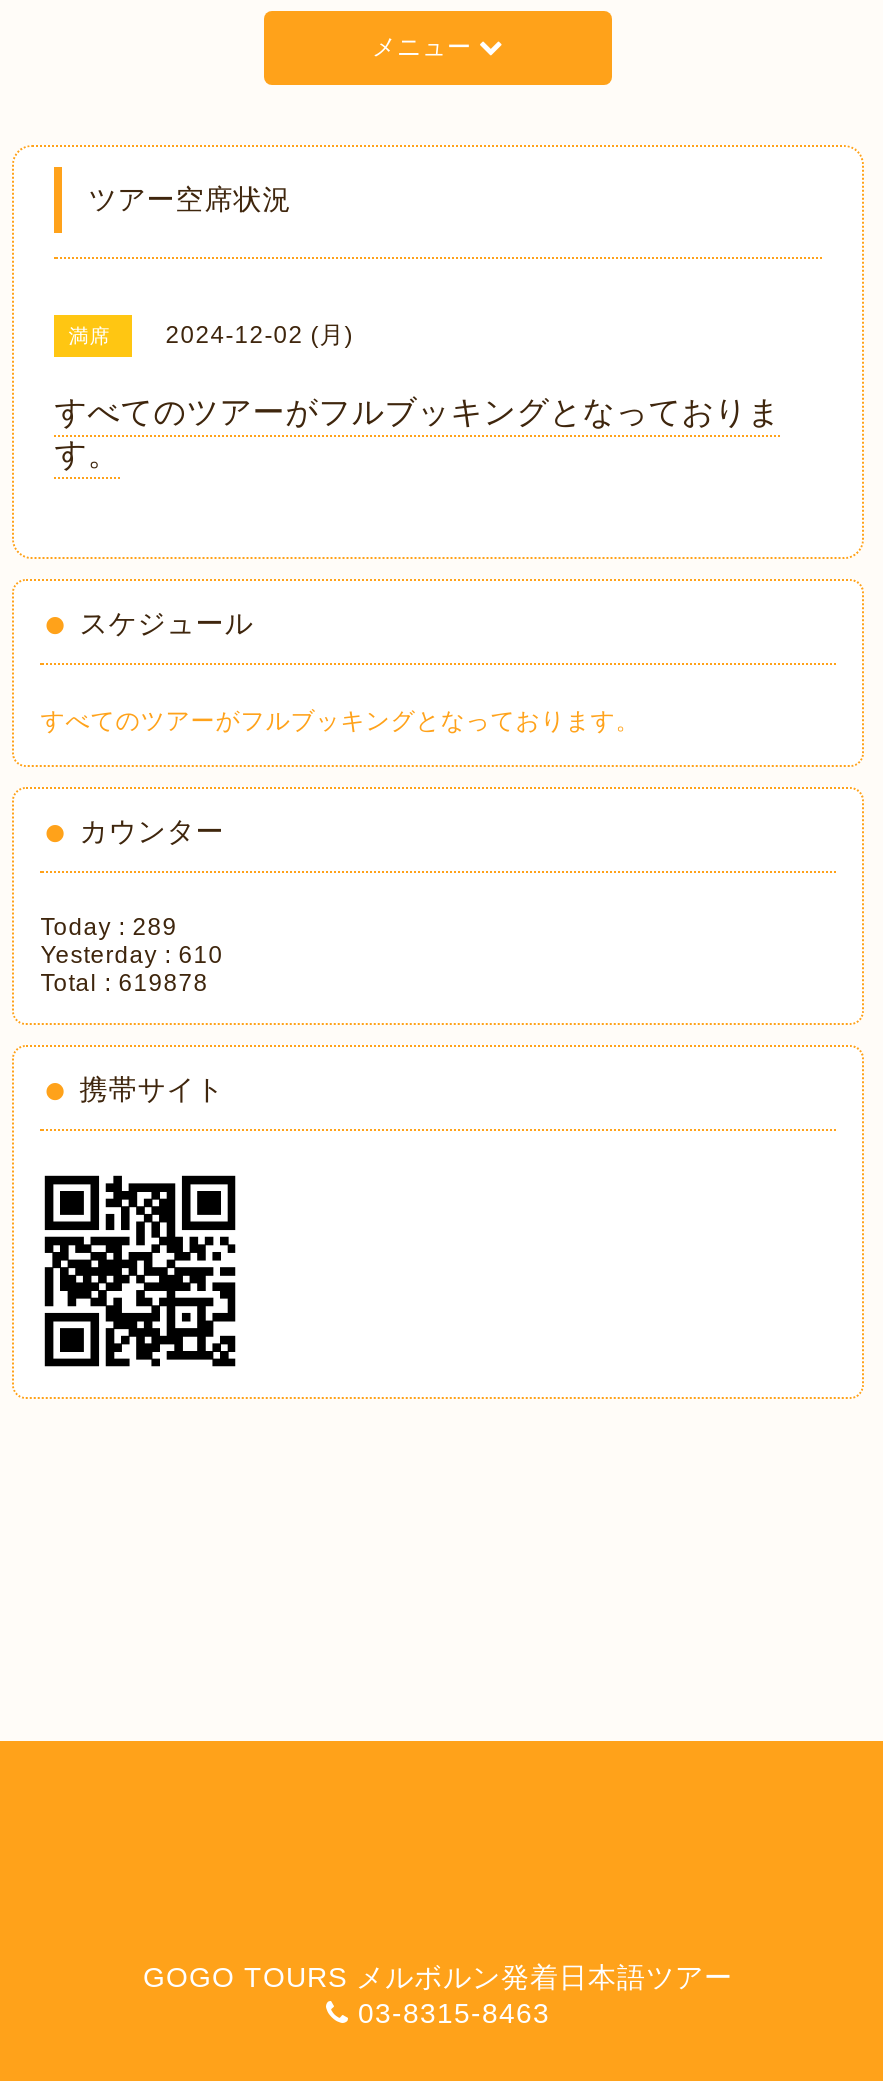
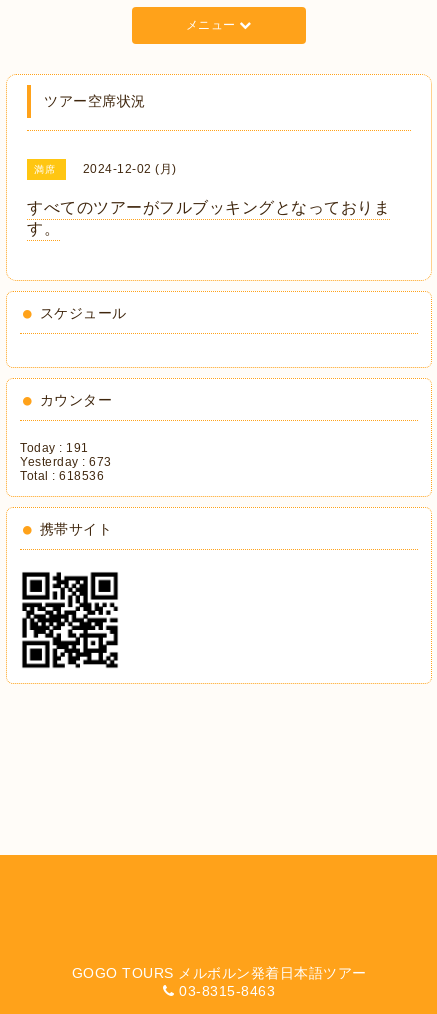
[40,707,640,735] すべてのツアーがフルブッキングとなっております。 -> none
[40,913,177,941] Today : 289 -> [20,441,89,455] Today : 191
[40,941,223,969] Yesterday : 610 -> [20,455,112,469] Yesterday : 673
[40,969,208,997] Total : 619878 -> [20,469,104,483] Total : 618536

